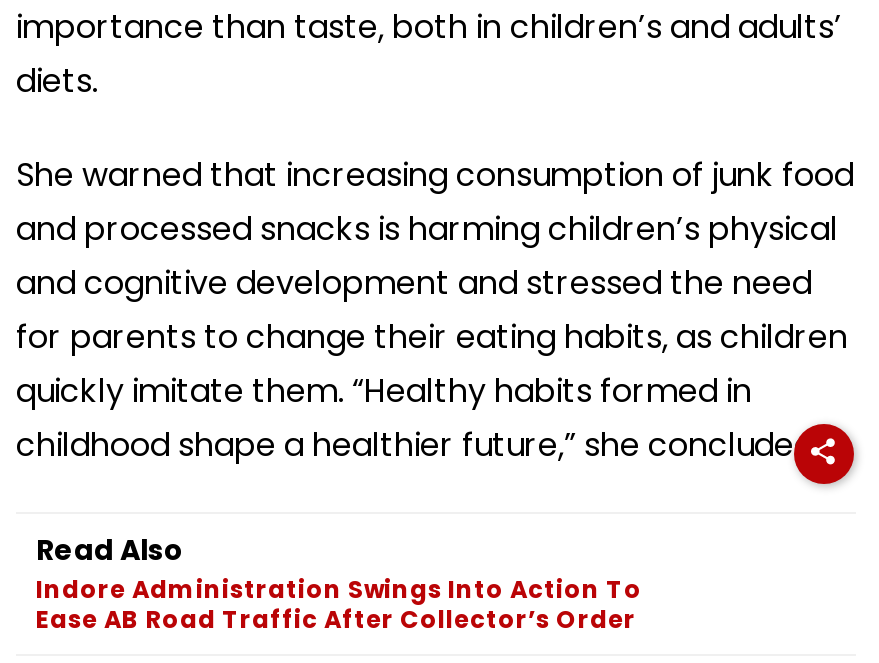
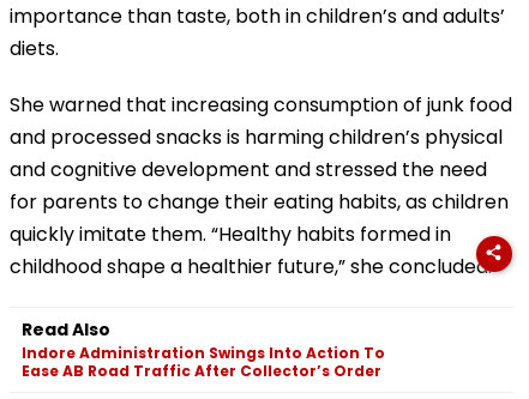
[794,392,858,488] [image] -> [475,234,515,291] [image]

